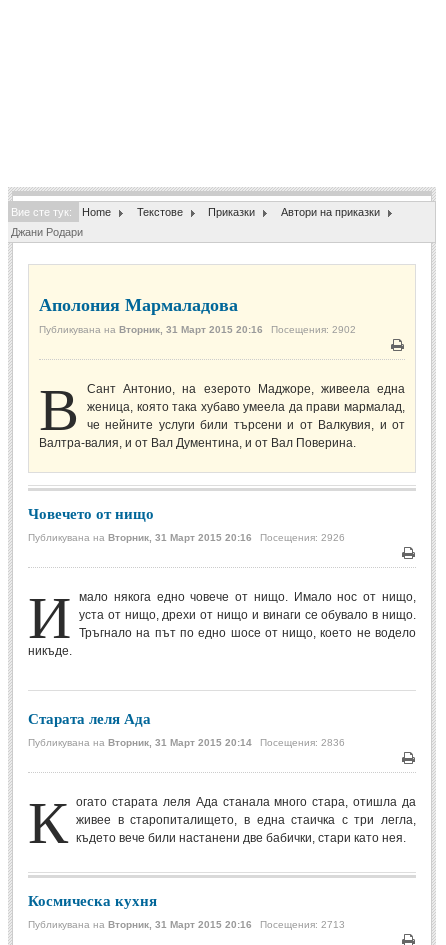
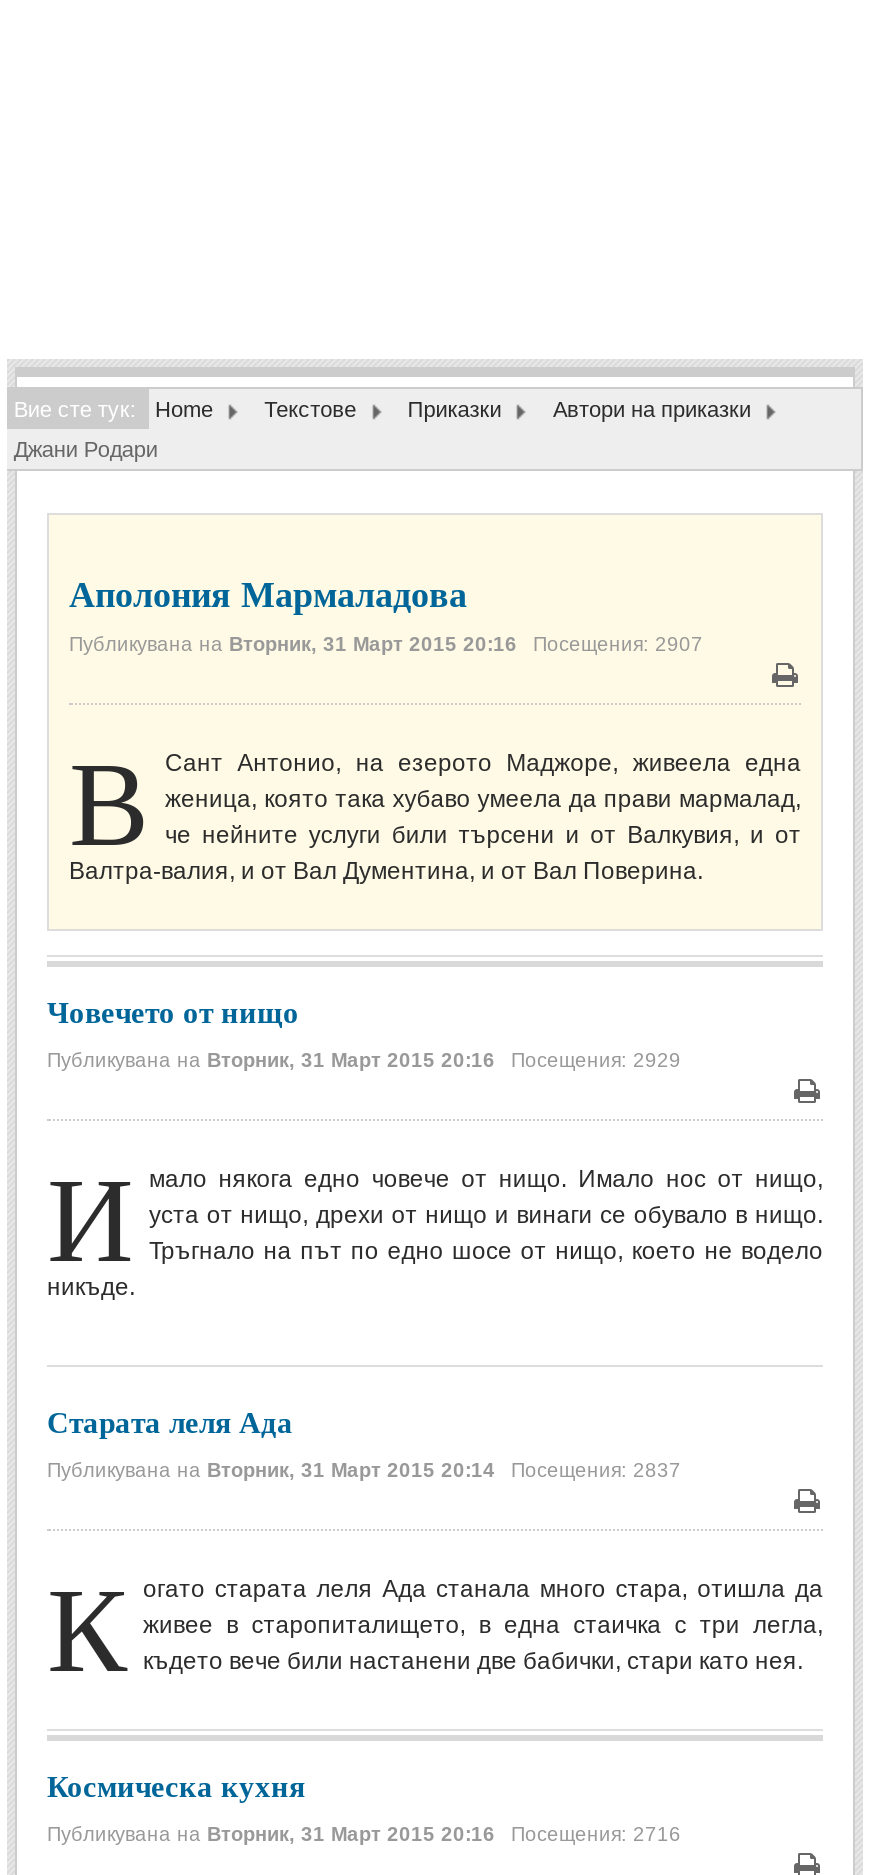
[39,324,356,335] Публикувана на Вторник, 31 Март 2015 20:16 Посещения: 2902 -> [69,633,703,655] Публикувана на Вторник, 31 Март 2015 20:16 Посещения: 2907
[28,532,345,543] Публикувана на Вторник, 31 Март 2015 20:16 Посещения: 2926 -> [47,1049,681,1071] Публикувана на Вторник, 31 Март 2015 20:16 Посещения: 2929
[260,737,345,748] Посещения: 2836 -> [511,1459,681,1481] Посещения: 2837
[260,919,345,930] Посещения: 2713 -> [511,1824,681,1846] Посещения: 2716

